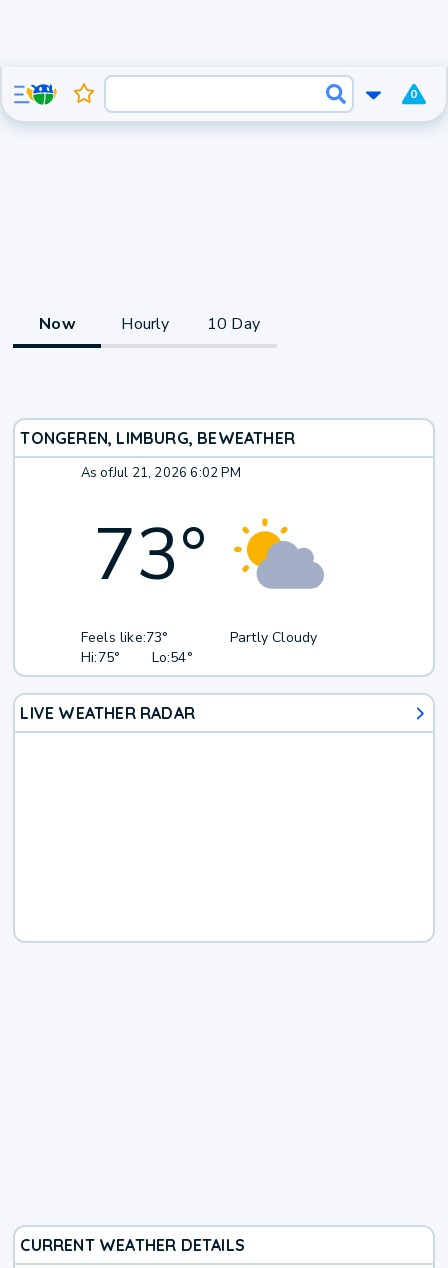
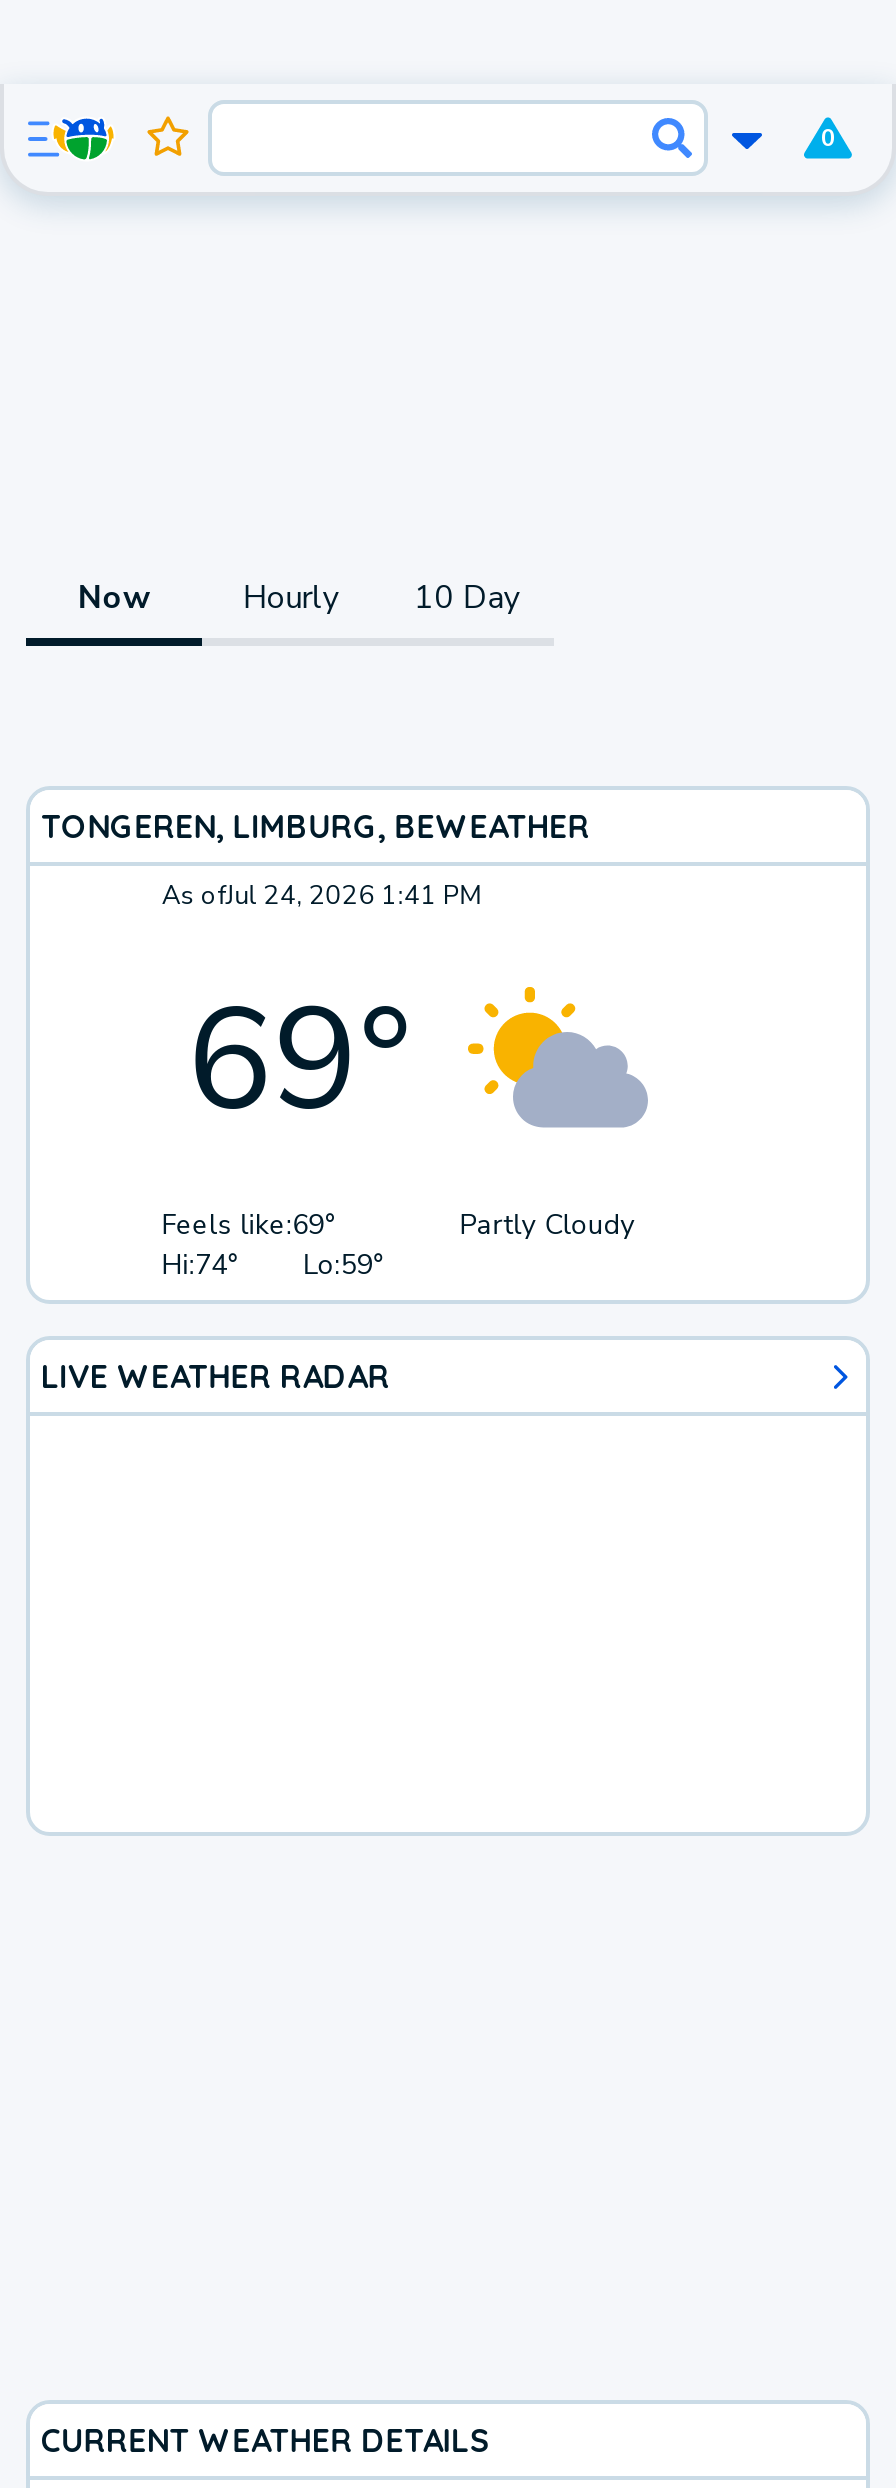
[81,464,241,482] As ofJul 21, 2026 6:02 PM -> [162,879,482,915] As ofJul 24, 2026 1:41 PM
[93,506,207,604] 73° -> [186,962,414,1158] 69°
[81,628,169,647] Feels like:73° -> [162,1207,337,1245] Feels like:69°
[81,648,120,667] Hi:75° -> [162,1247,240,1285] Hi:74°
[152,648,193,667] Lo:54° -> [303,1247,386,1285] Lo:59°

